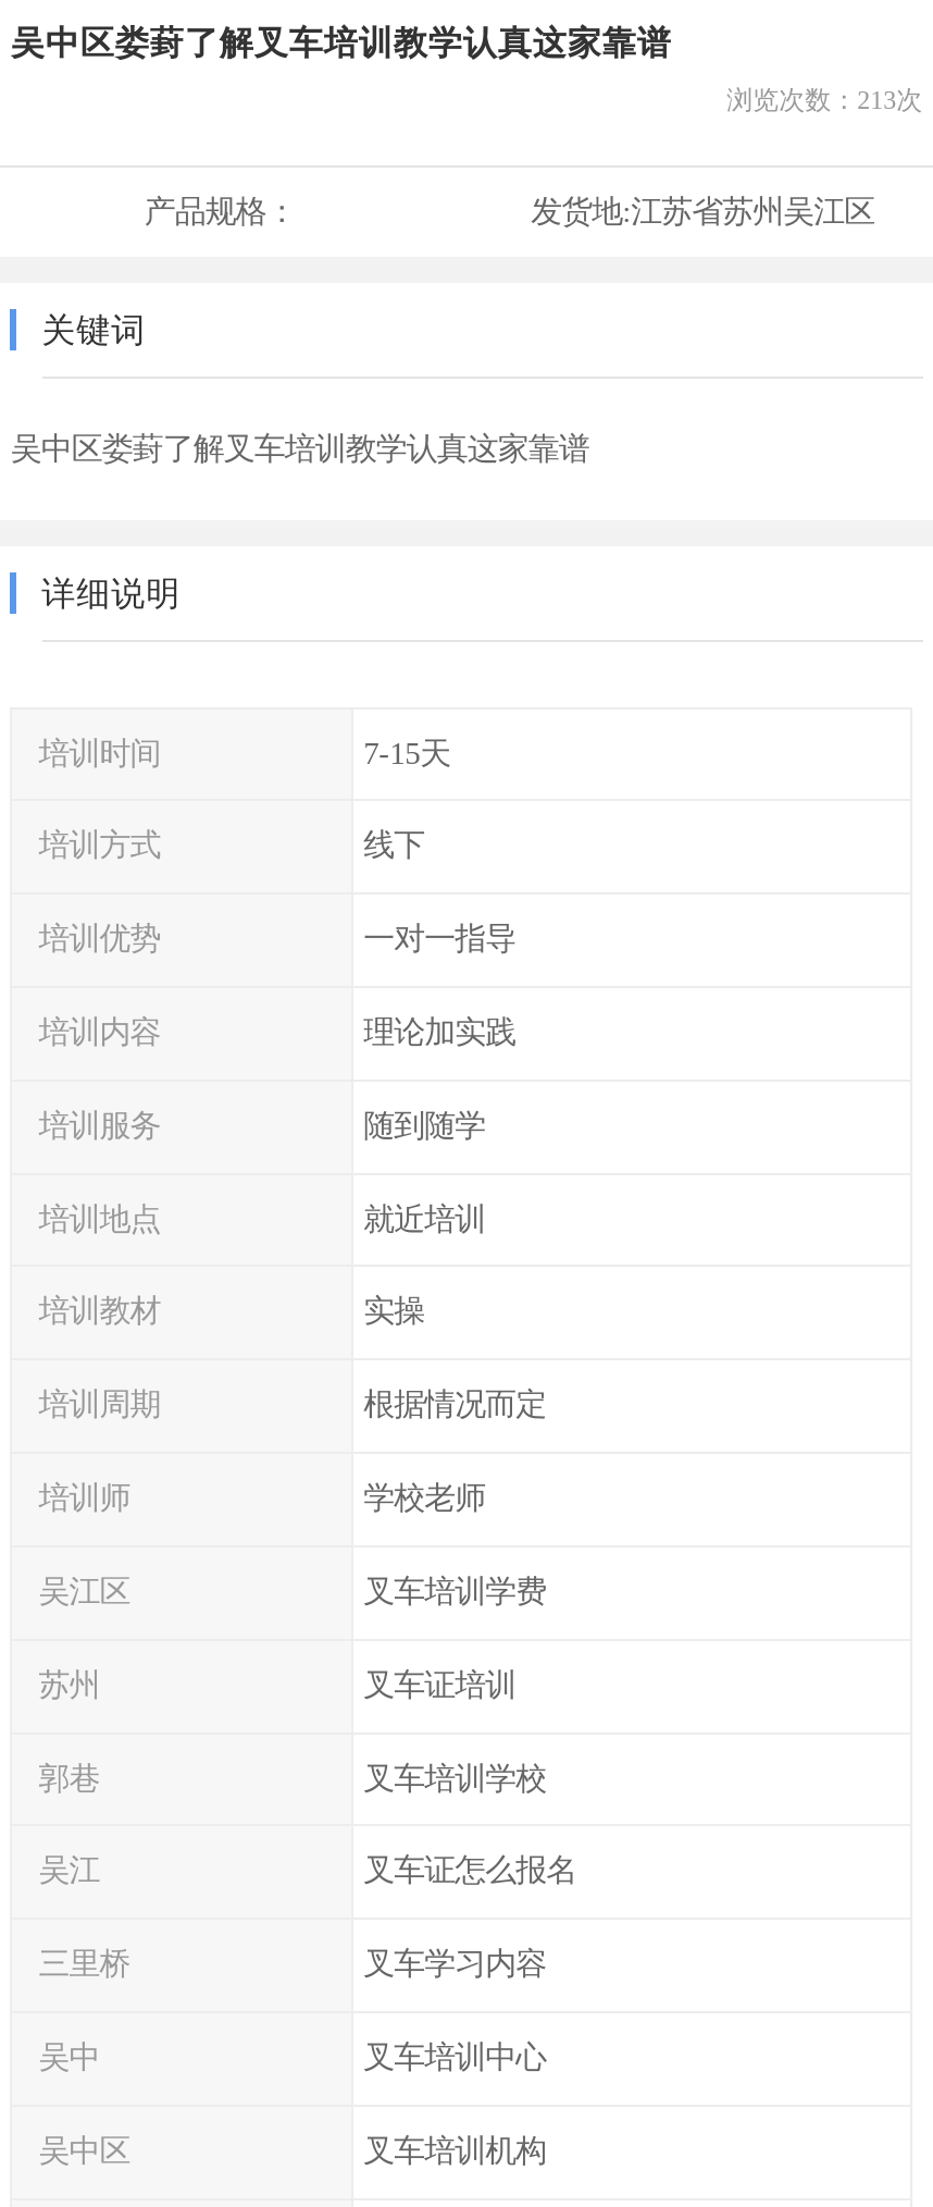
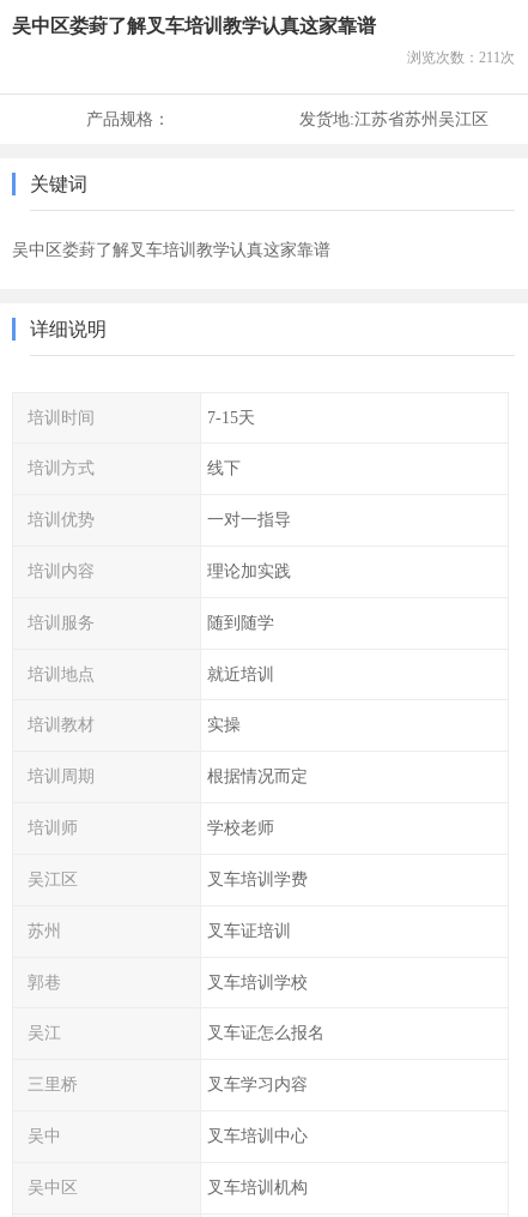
[727,84,923,114] 浏览次数：213次 -> [407,49,514,65] 浏览次数：211次

